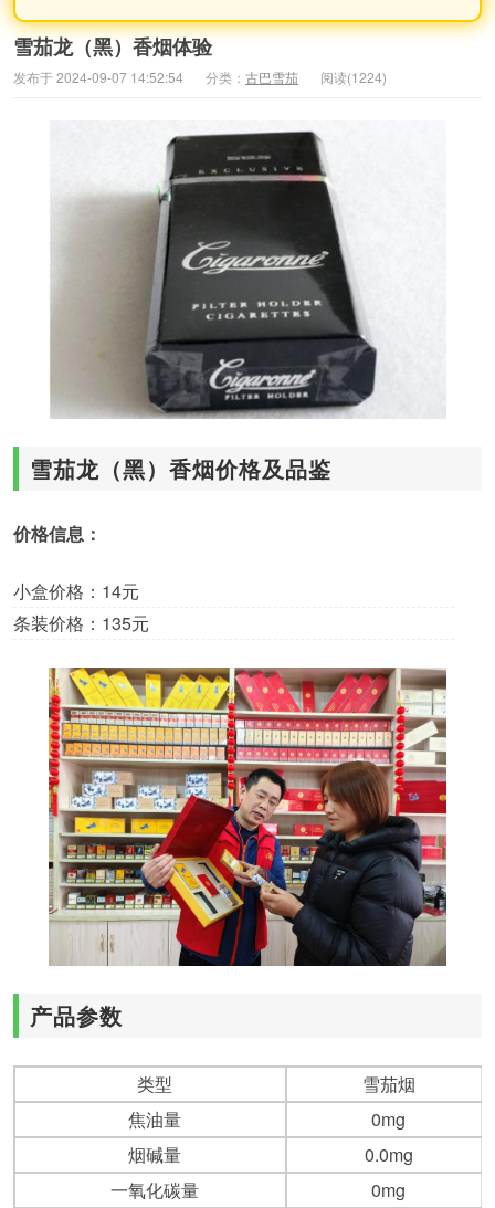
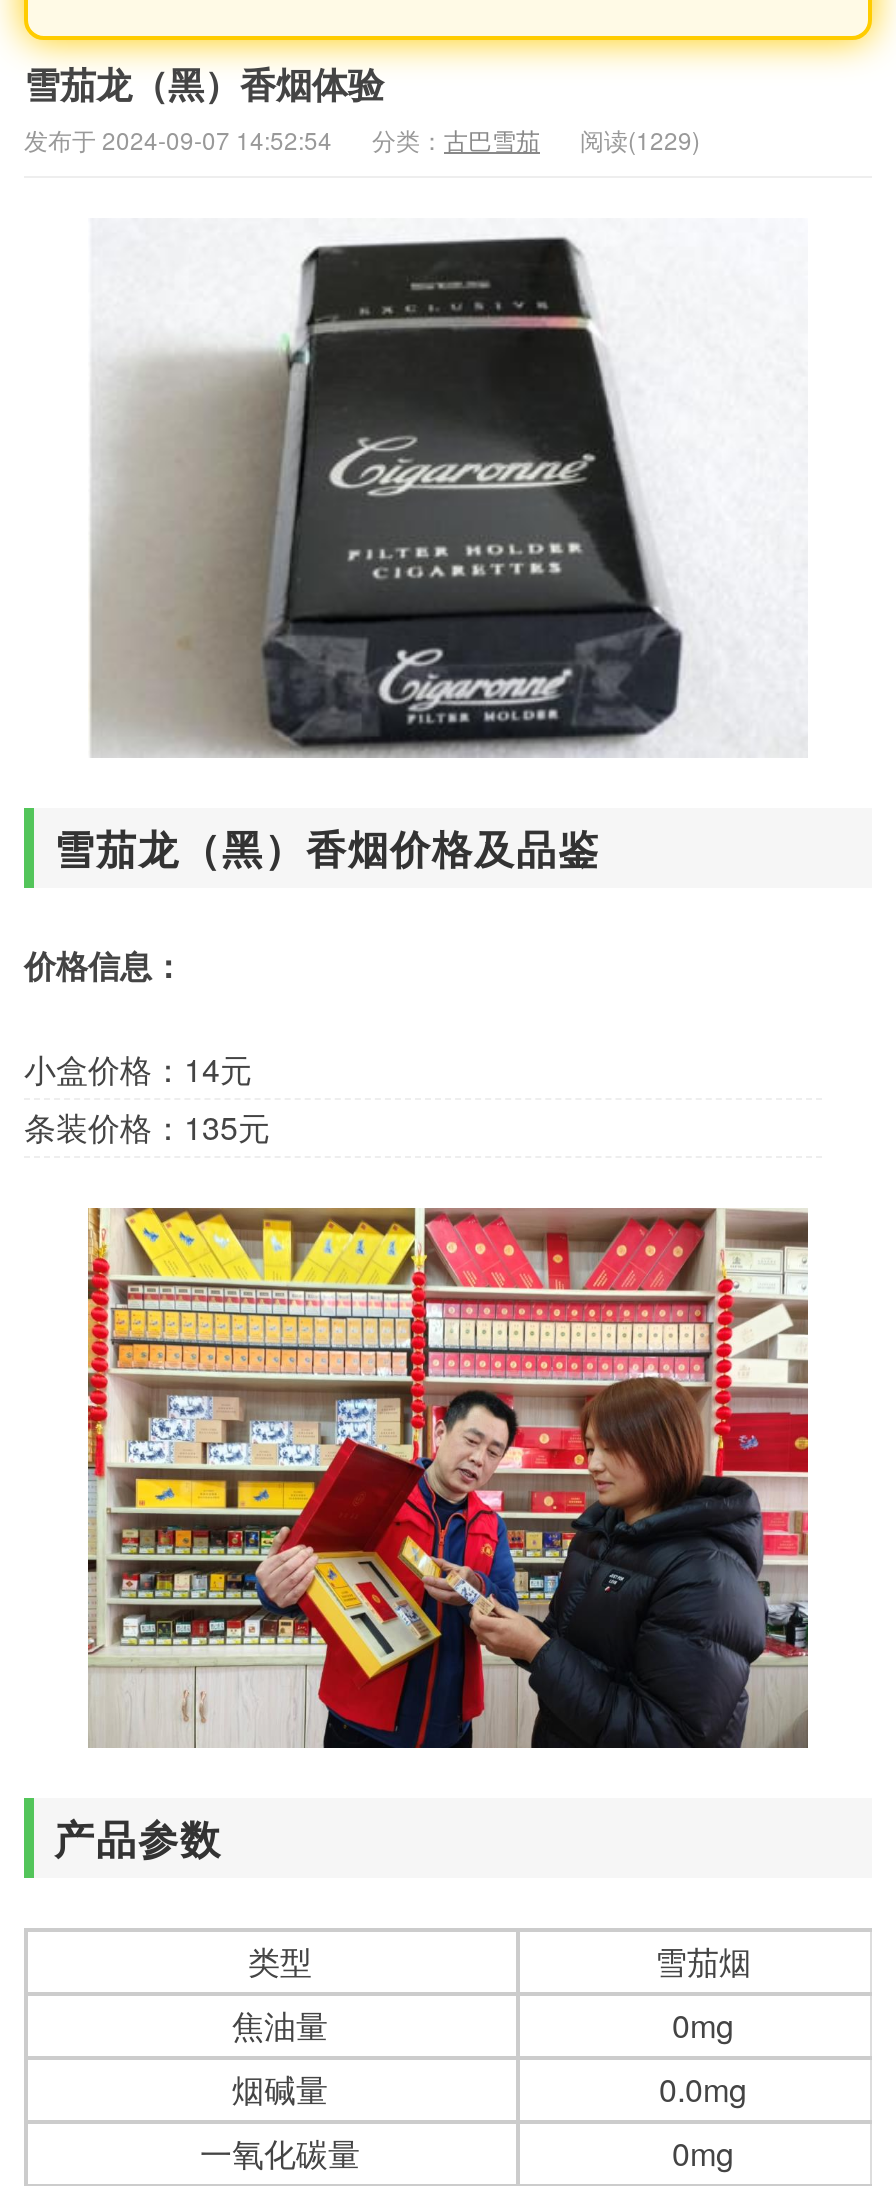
[13,67,387,86] 发布于 2024-09-07 14:52:54 分类：古巴雪茄 阅读(1224) -> [24,122,700,156] 发布于 2024-09-07 14:52:54 分类：古巴雪茄 阅读(1229)

